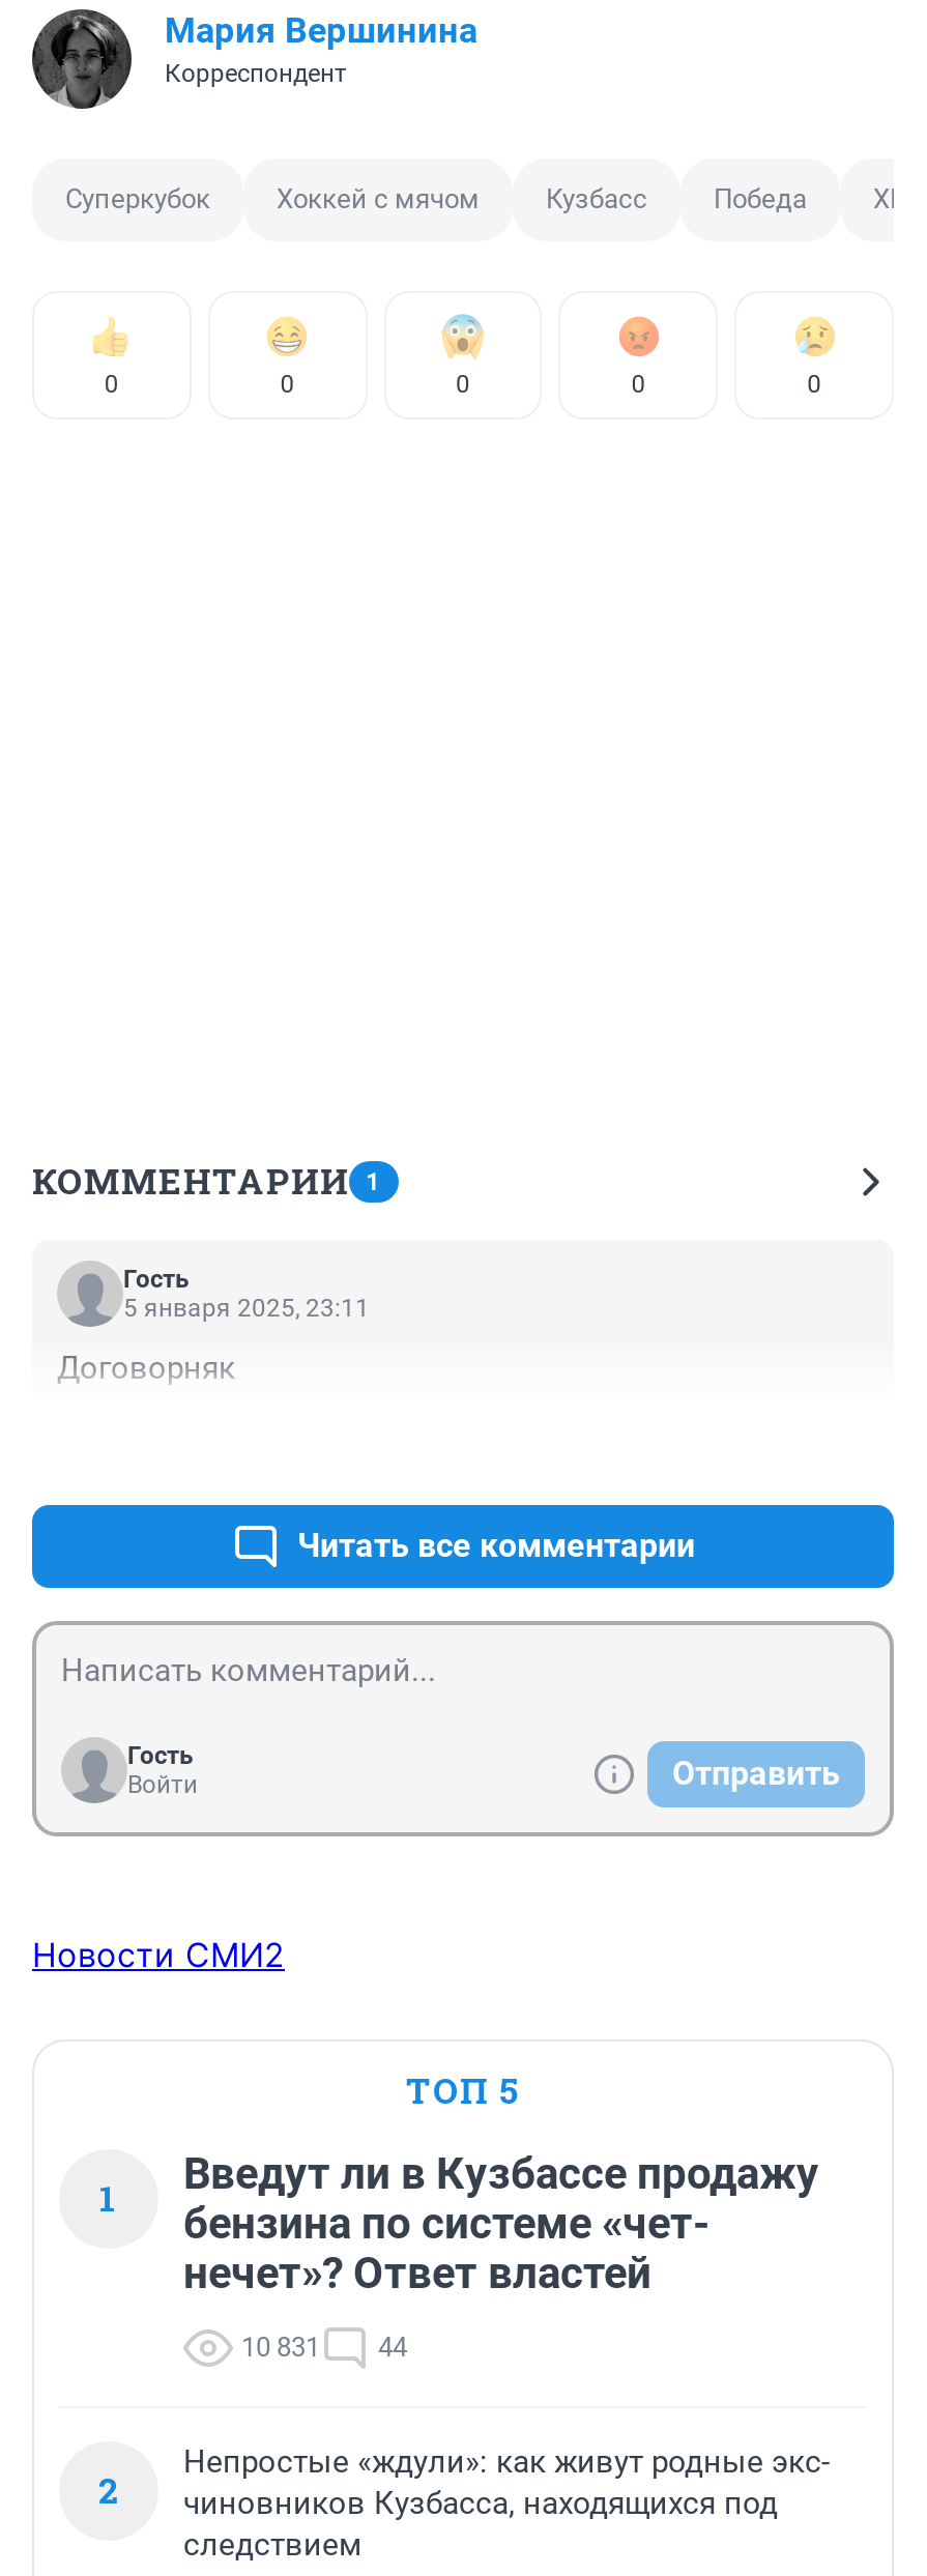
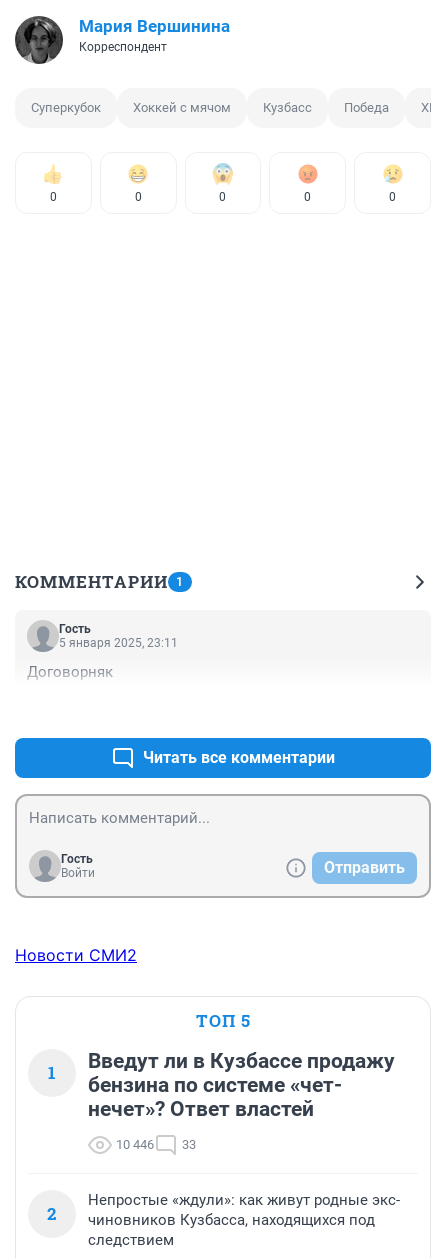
[241,2332,320,2363] 10 831 -> [116,1137,154,1152] 10 446
[378,2332,407,2363] 44 -> [182,1137,196,1152] 33

